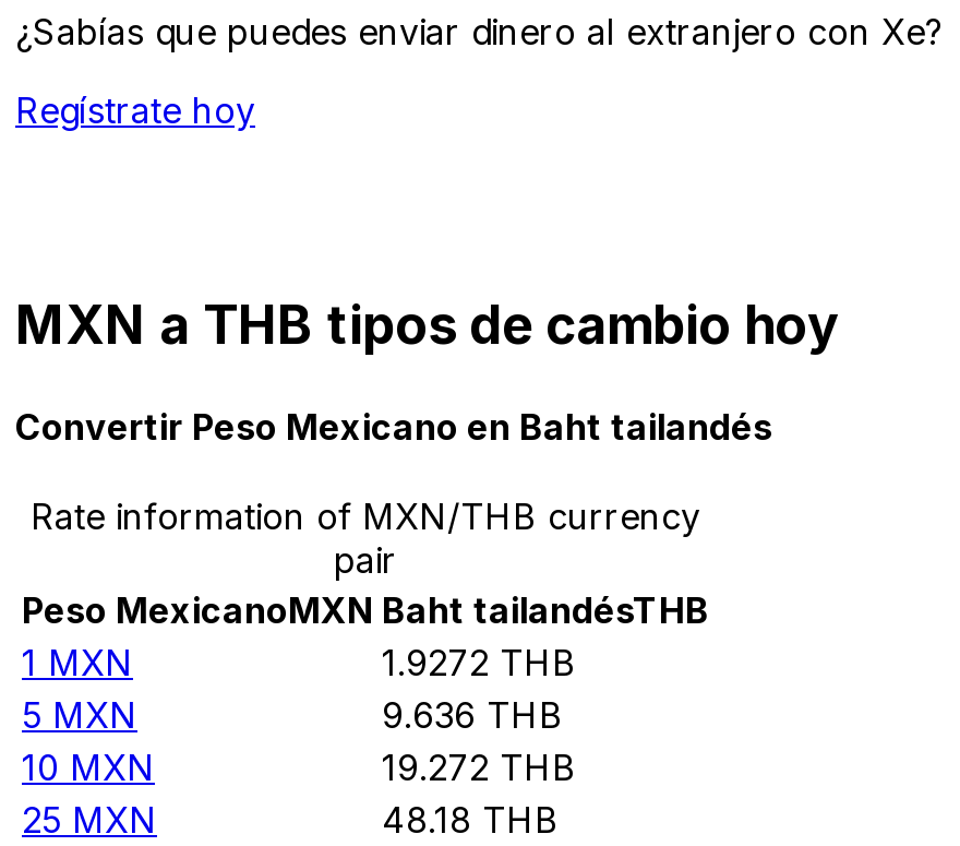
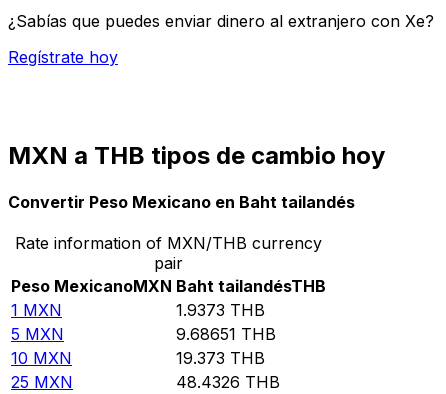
[382,640,576,684] 1.9272 THB -> [176,300,265,320] 1.9373 THB
[382,693,563,736] 9.636 THB -> [176,324,276,344] 9.68651 THB
[382,745,576,789] 19.272 THB -> [176,348,265,368] 19.373 THB
[382,798,559,841] 48.18 THB -> [176,372,280,392] 48.4326 THB

